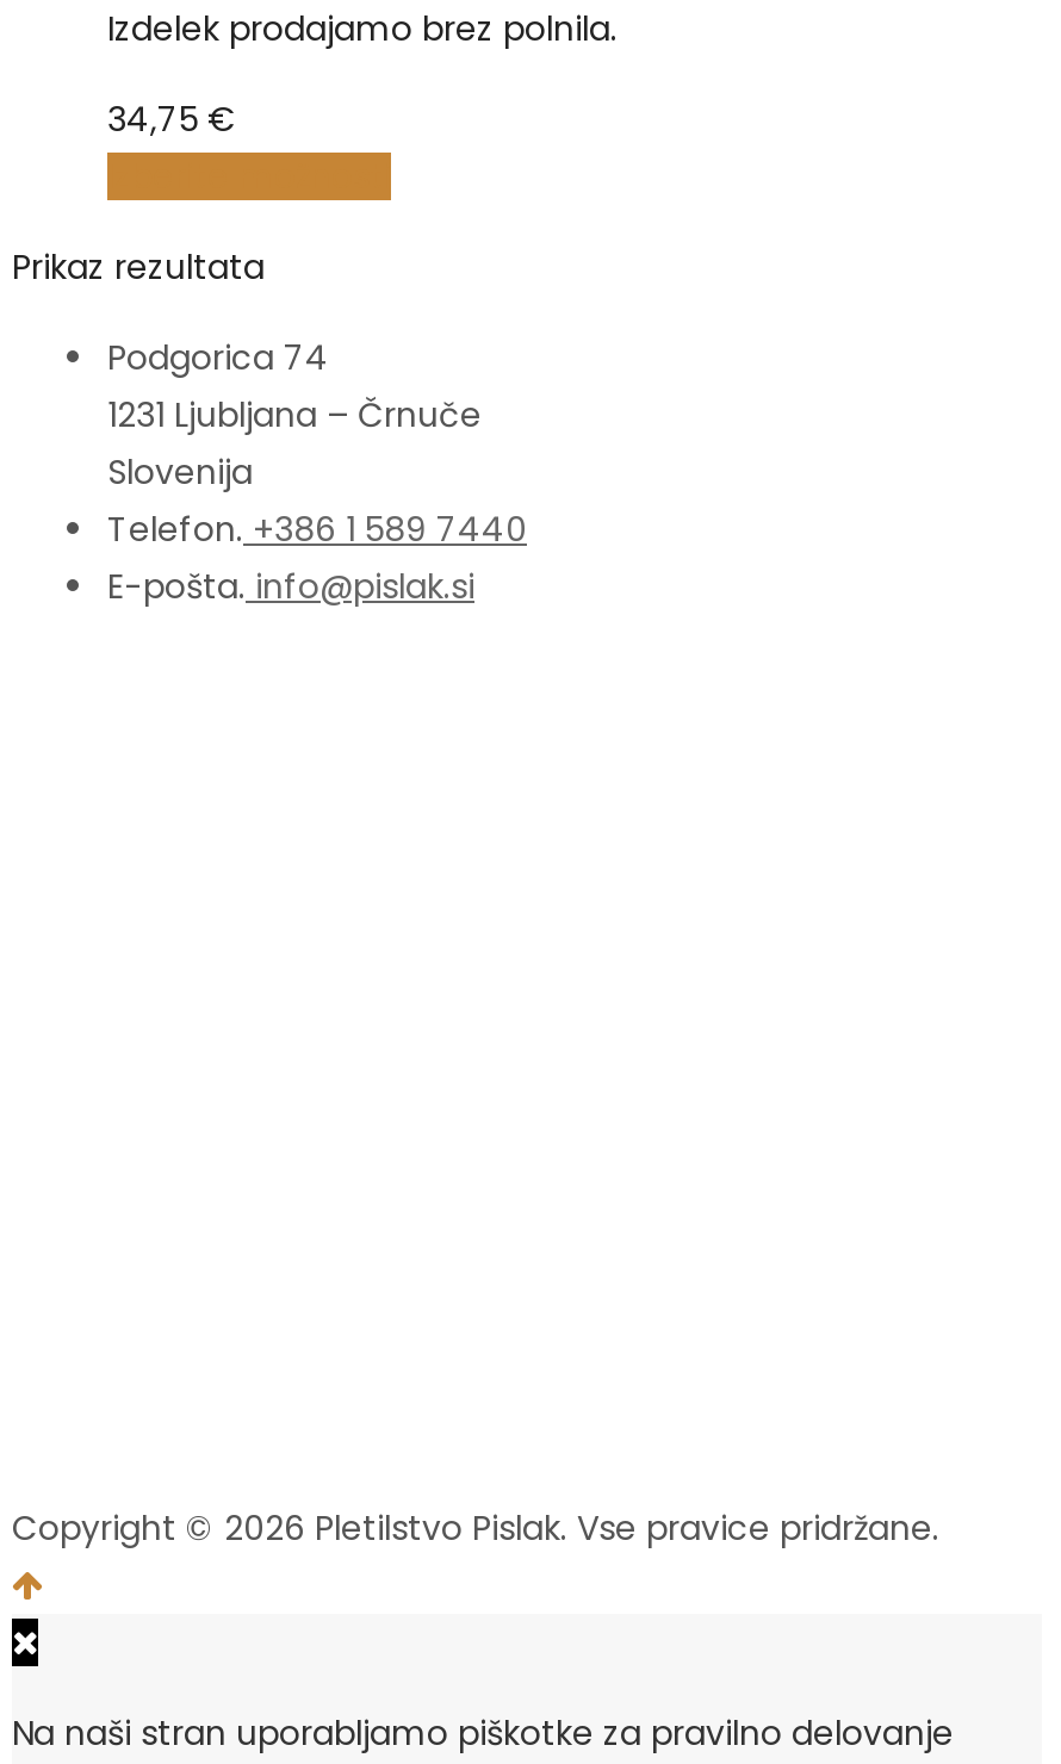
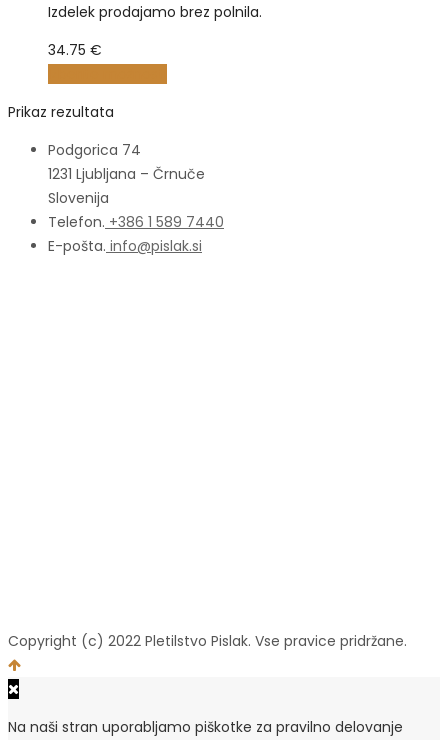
[107,95,236,143] 34,75 € -> [48,40,102,60] 34.75 €
[12,1504,939,1552] Copyright © 2026 Pletilstvo Pislak. Vse pravice pridržane. -> [8,631,407,651] Copyright (c) 2022 Pletilstvo Pislak. Vse pravice pridržane.

